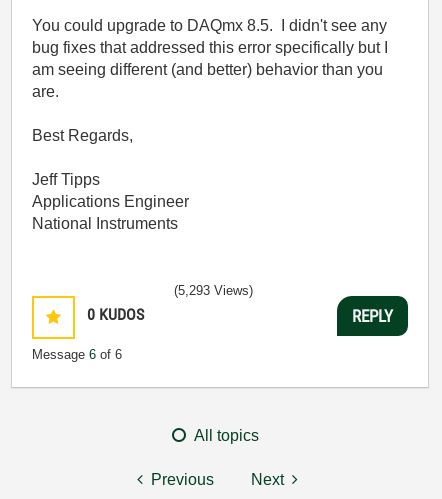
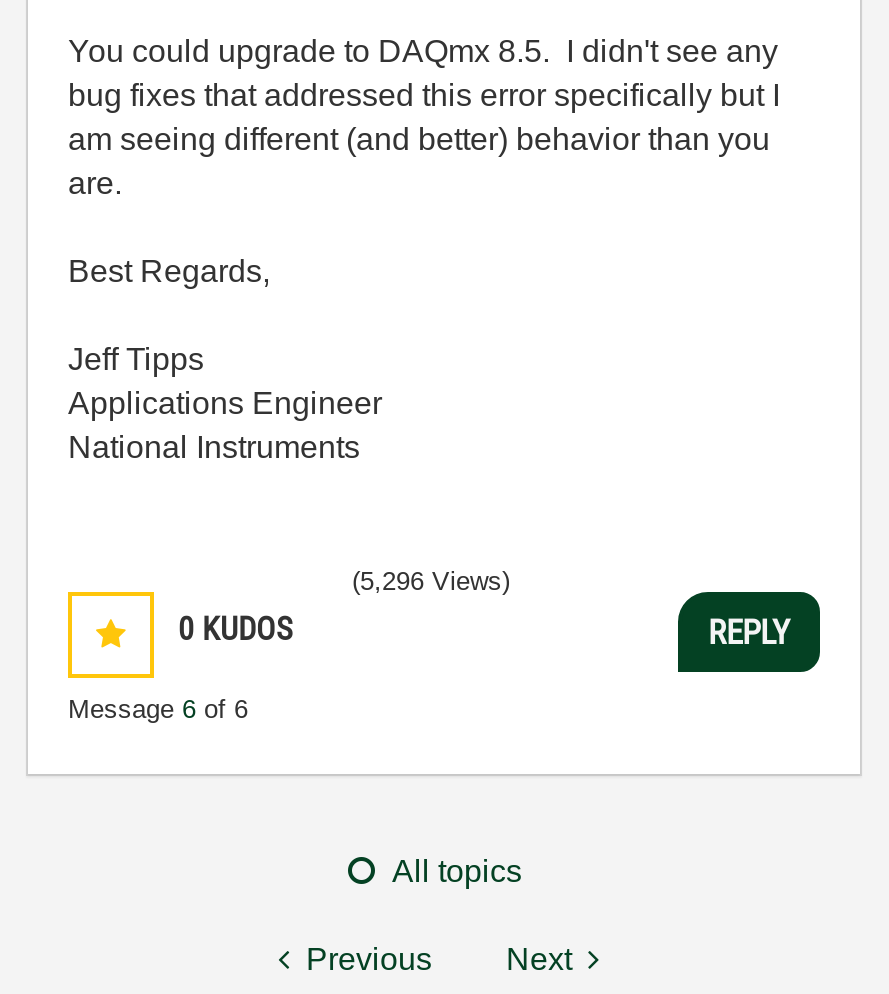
[174,283,253,298] (5,293 Views) -> [352,566,510,596] (5,296 Views)

